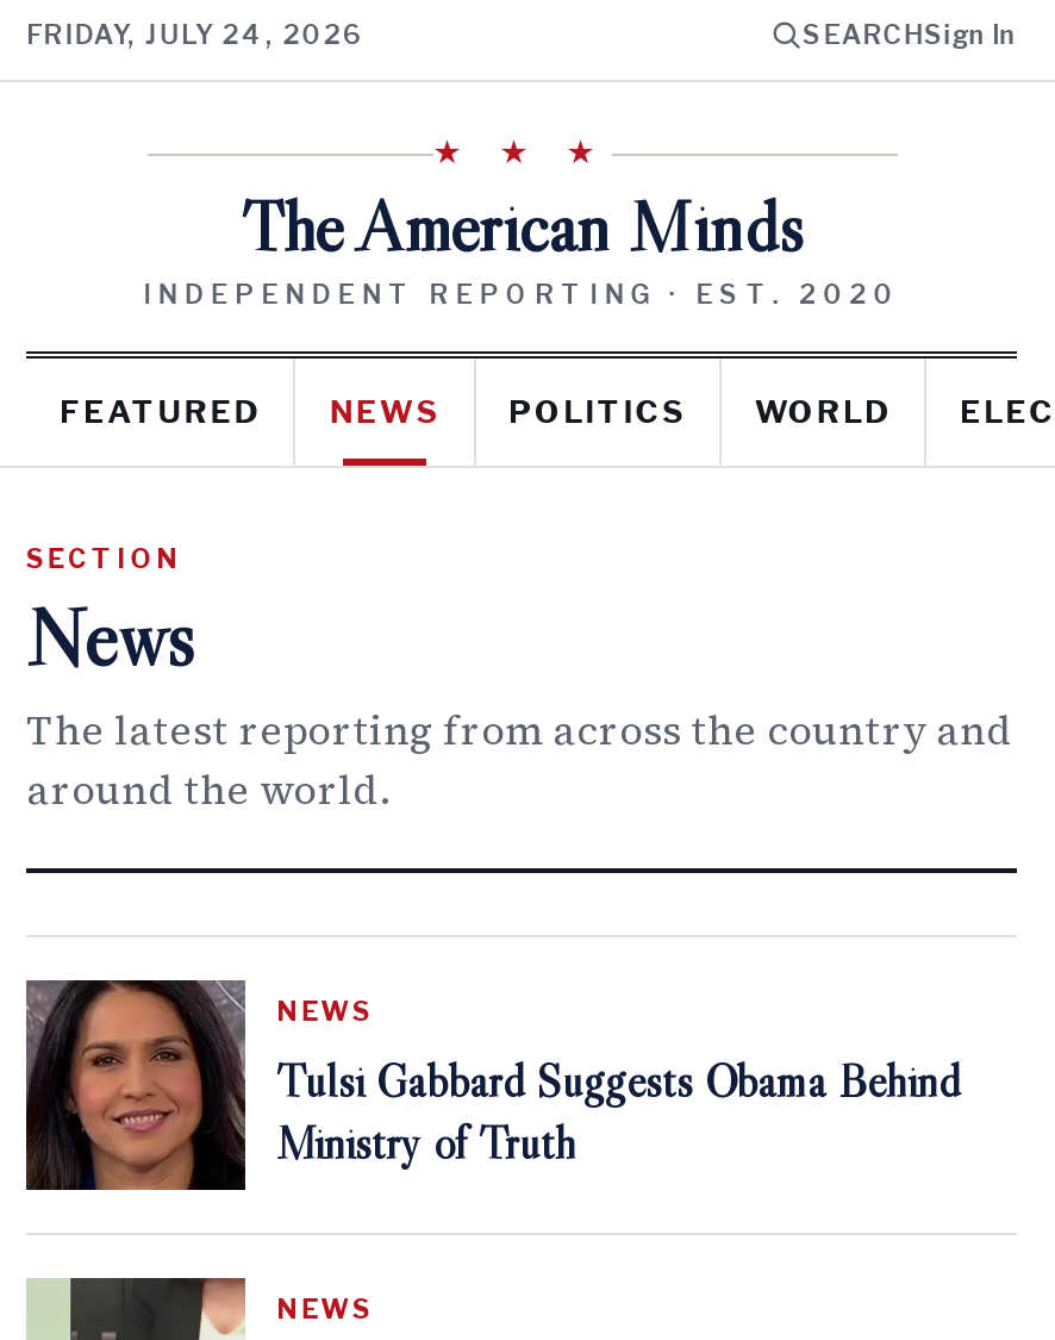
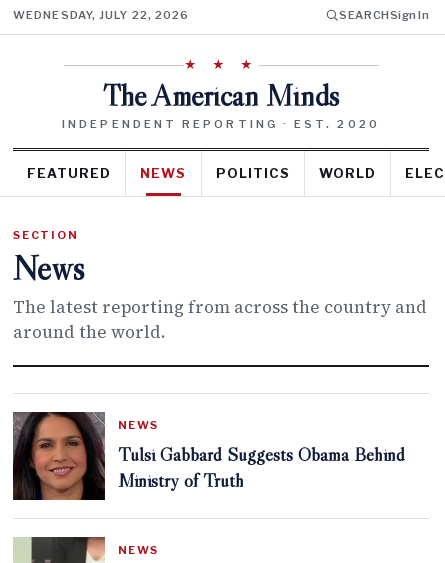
[26,18,365,51] FRIDAY, JULY 24, 2026 -> [13,8,189,22] WEDNESDAY, JULY 22, 2026

